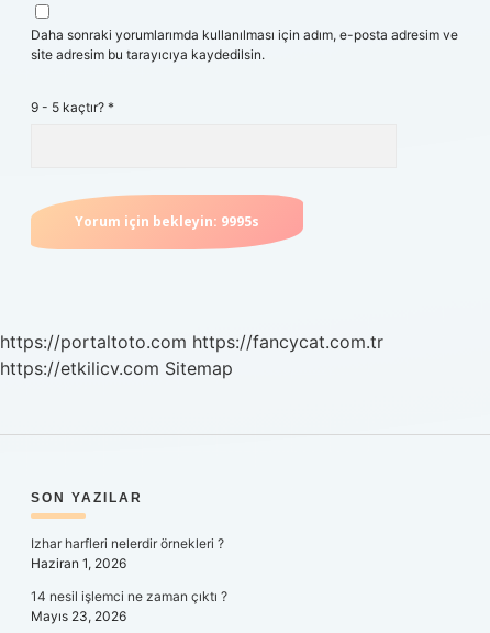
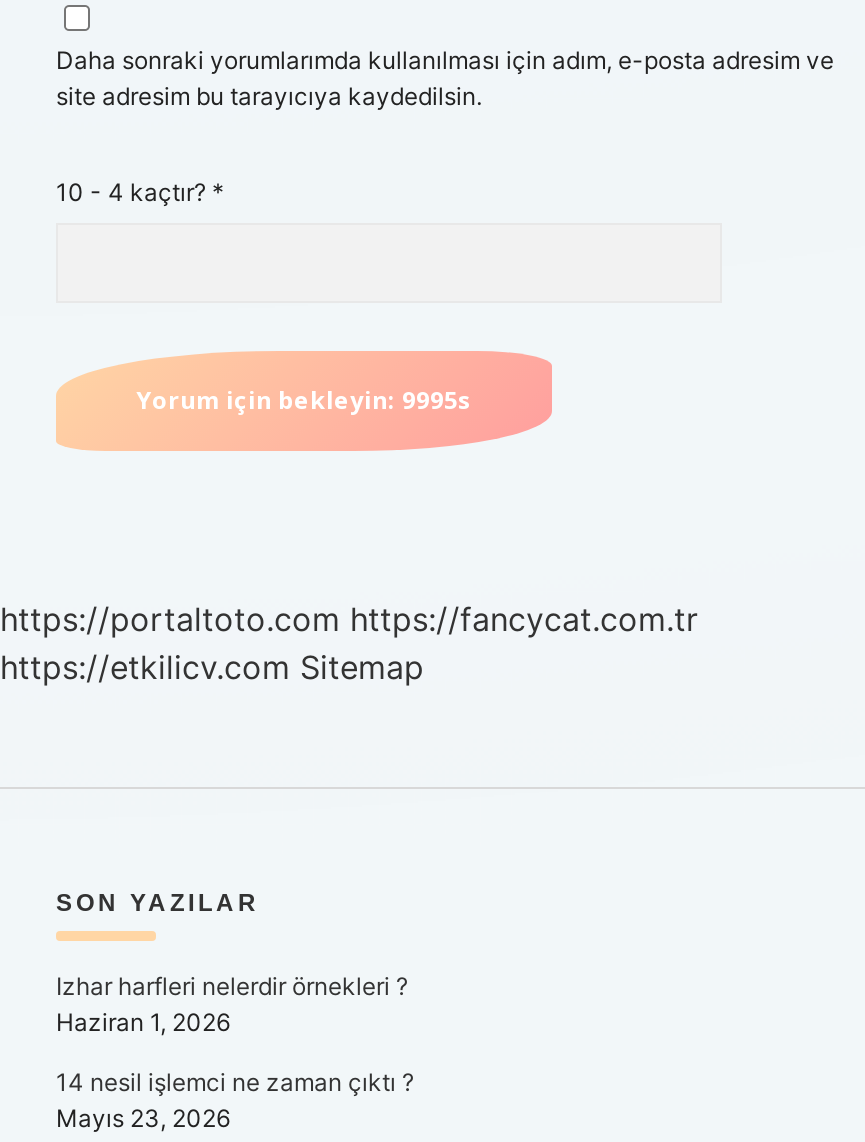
[31,99,114,115] 9 - 5 kaçtır? * -> [56,177,224,207] 10 - 4 kaçtır? *

